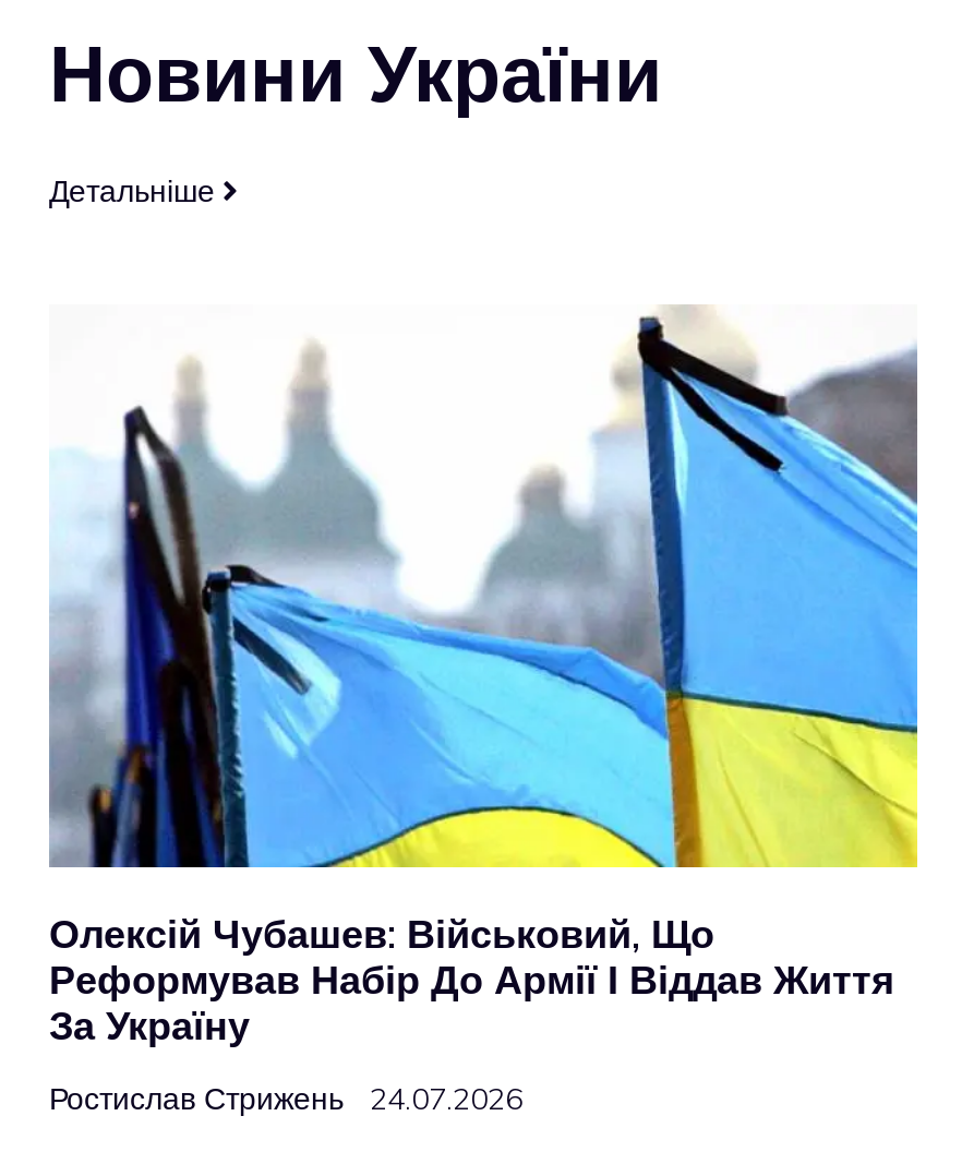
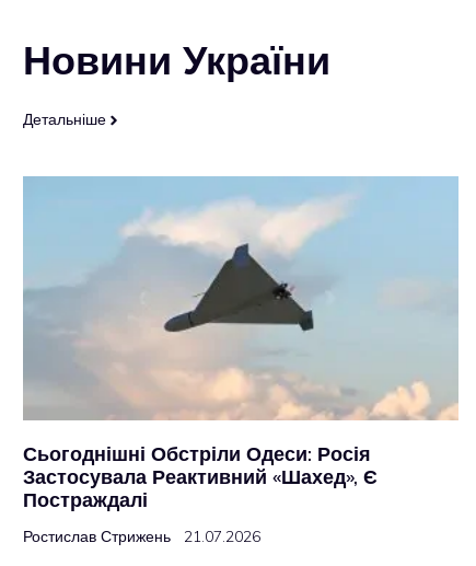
[49,305,919,1051] [image] | Олексій Чубашев: Військовий, Що | Реформував Набір До Армії І Віддав Життя | За Україну -> [22,175,458,513] [image] | Сьогоднішні Обстріли Одеси: Росія | Застосувала Реактивний «Шахед», Є | Постраждалі
[49,1080,522,1119] Ростислав Стрижень 24.07.2026 -> [23,527,260,547] Ростислав Стрижень 21.07.2026

